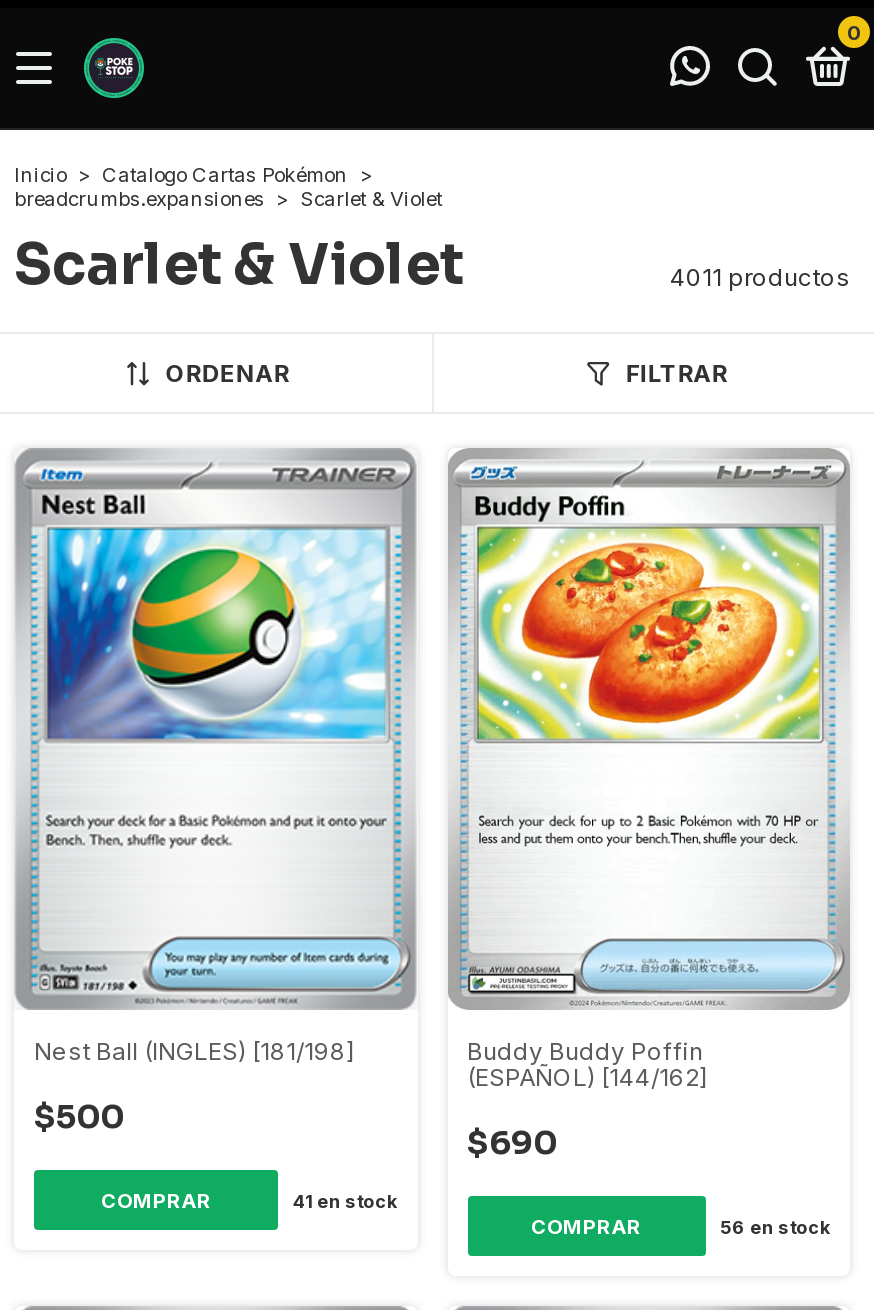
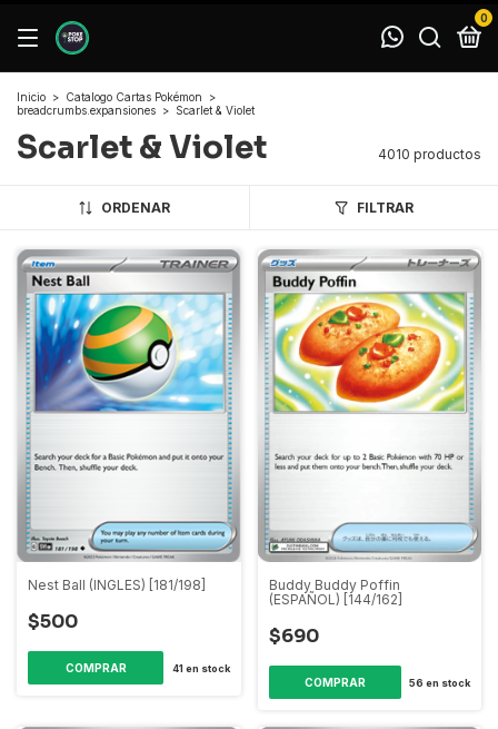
[670,262,850,292] 4011 productos -> [378,146,481,162] 4010 productos

